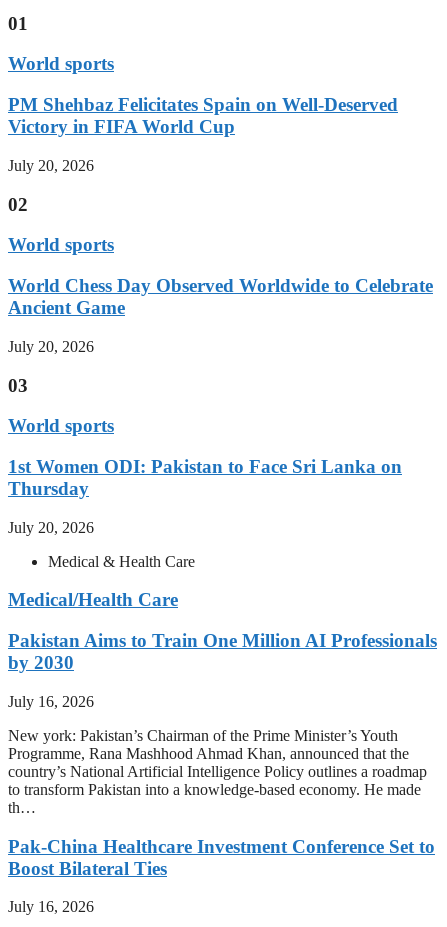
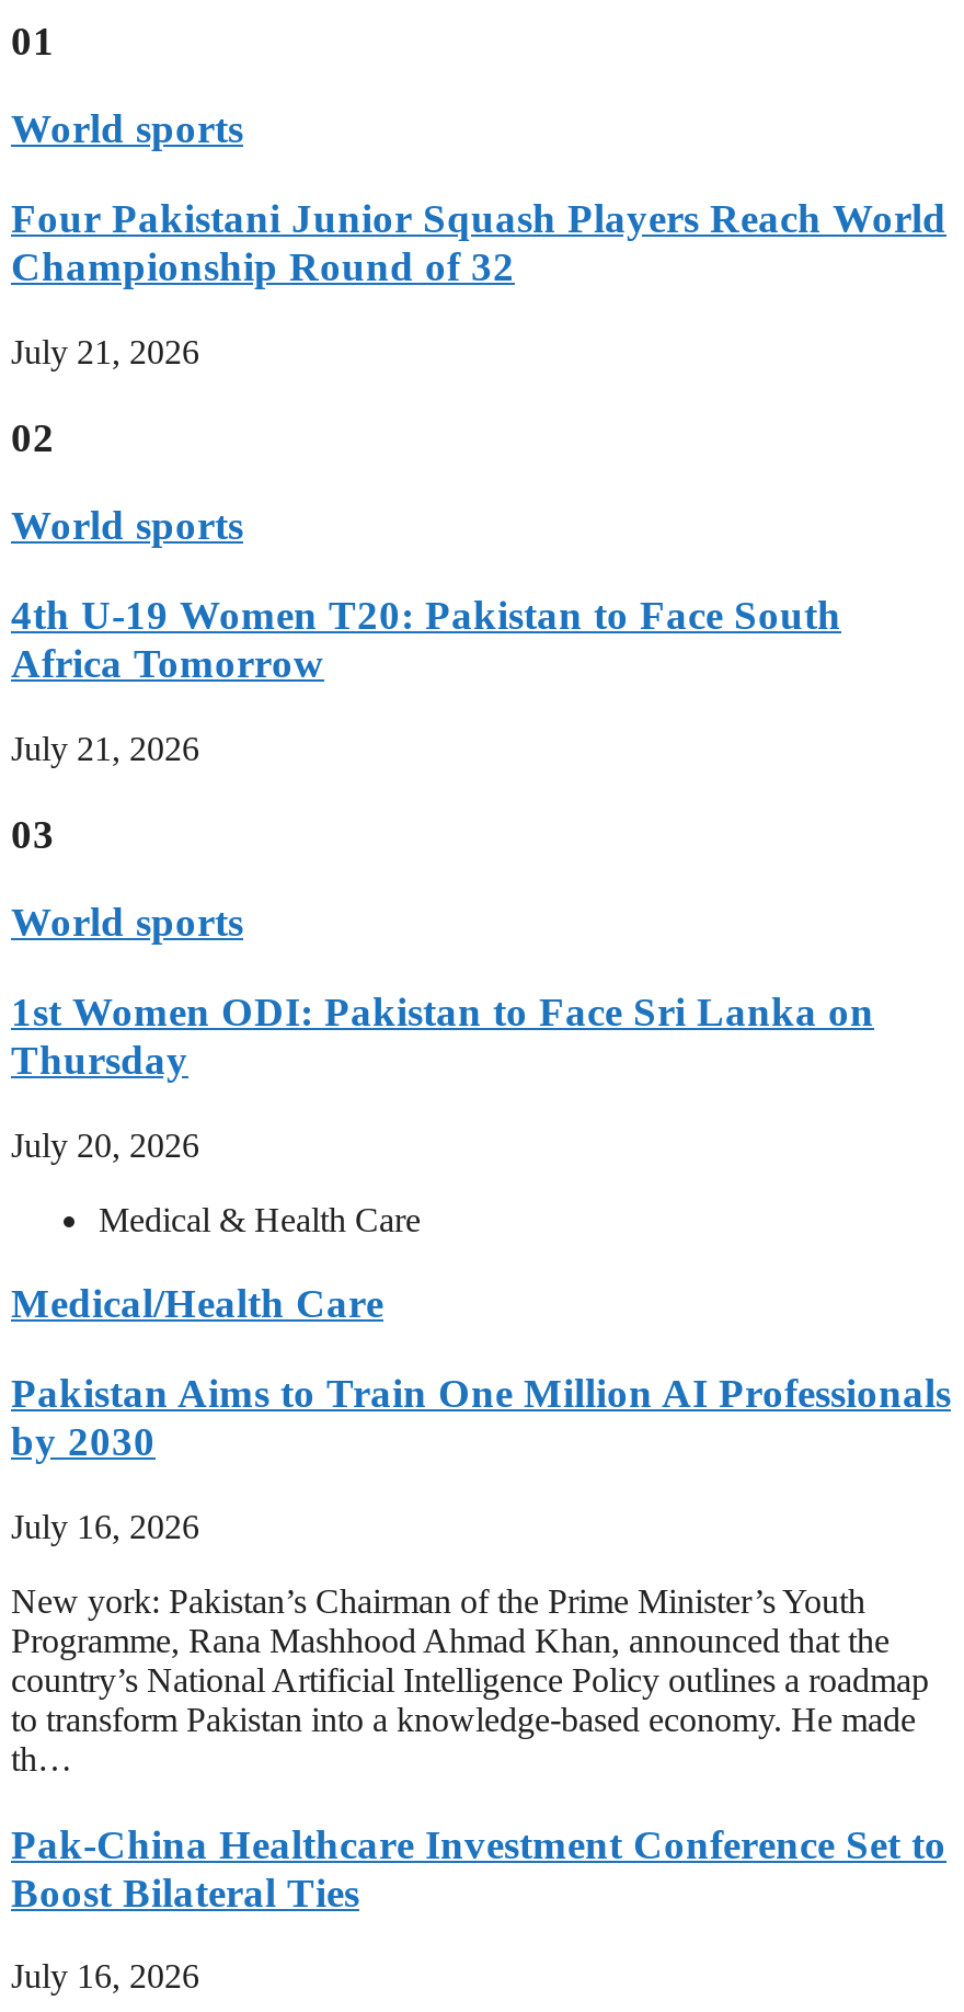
[8,94,398,137] PM Shehbaz Felicitates Spain on Well-Deserved | Victory in FIFA World Cup -> [11,196,946,290] Four Pakistani Junior Squash Players Reach World | Championship Round of 32
[8,157,94,174] July 20, 2026 -> [11,333,199,370] July 21, 2026
[8,275,433,318] World Chess Day Observed Worldwide to Celebrate | Ancient Game -> [11,592,841,686] 4th U-19 Women T20: Pakistan to Face South | Africa Tomorrow
[8,338,94,355] July 20, 2026 -> [11,729,199,767] July 21, 2026

